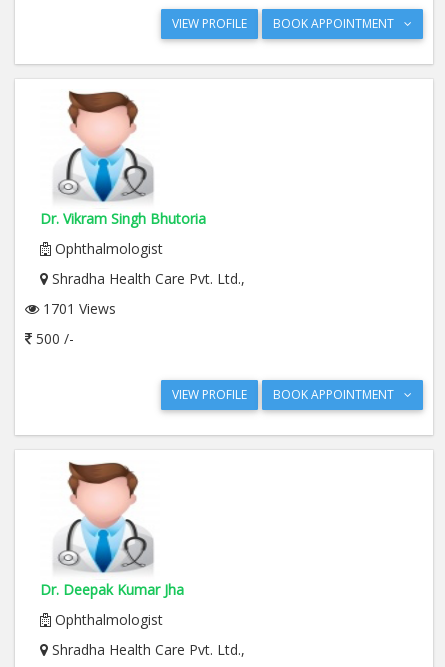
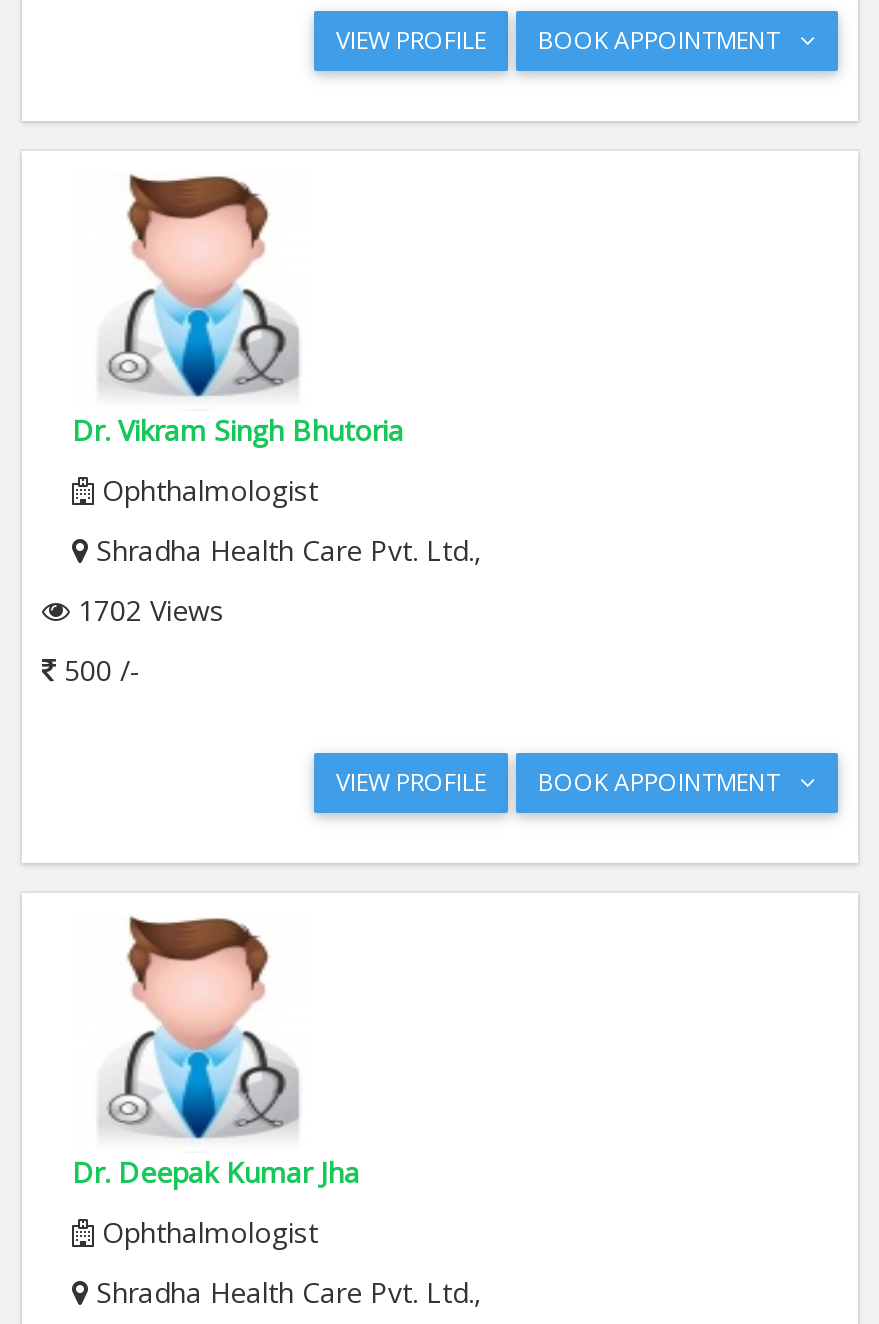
[39,299,116,318] 1701 Views -> [70,591,224,629] 1702 Views

